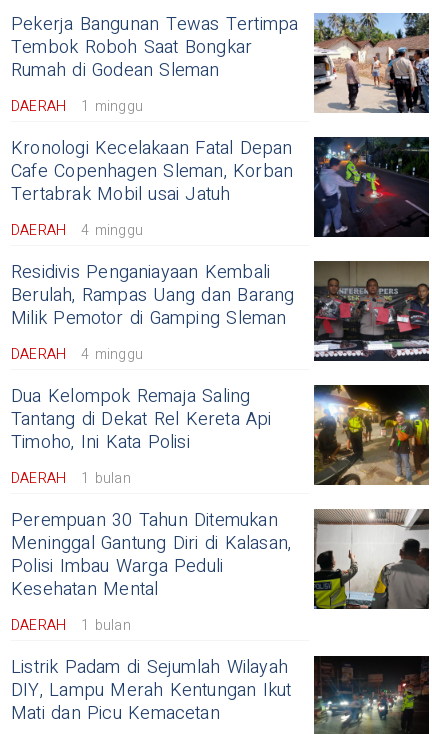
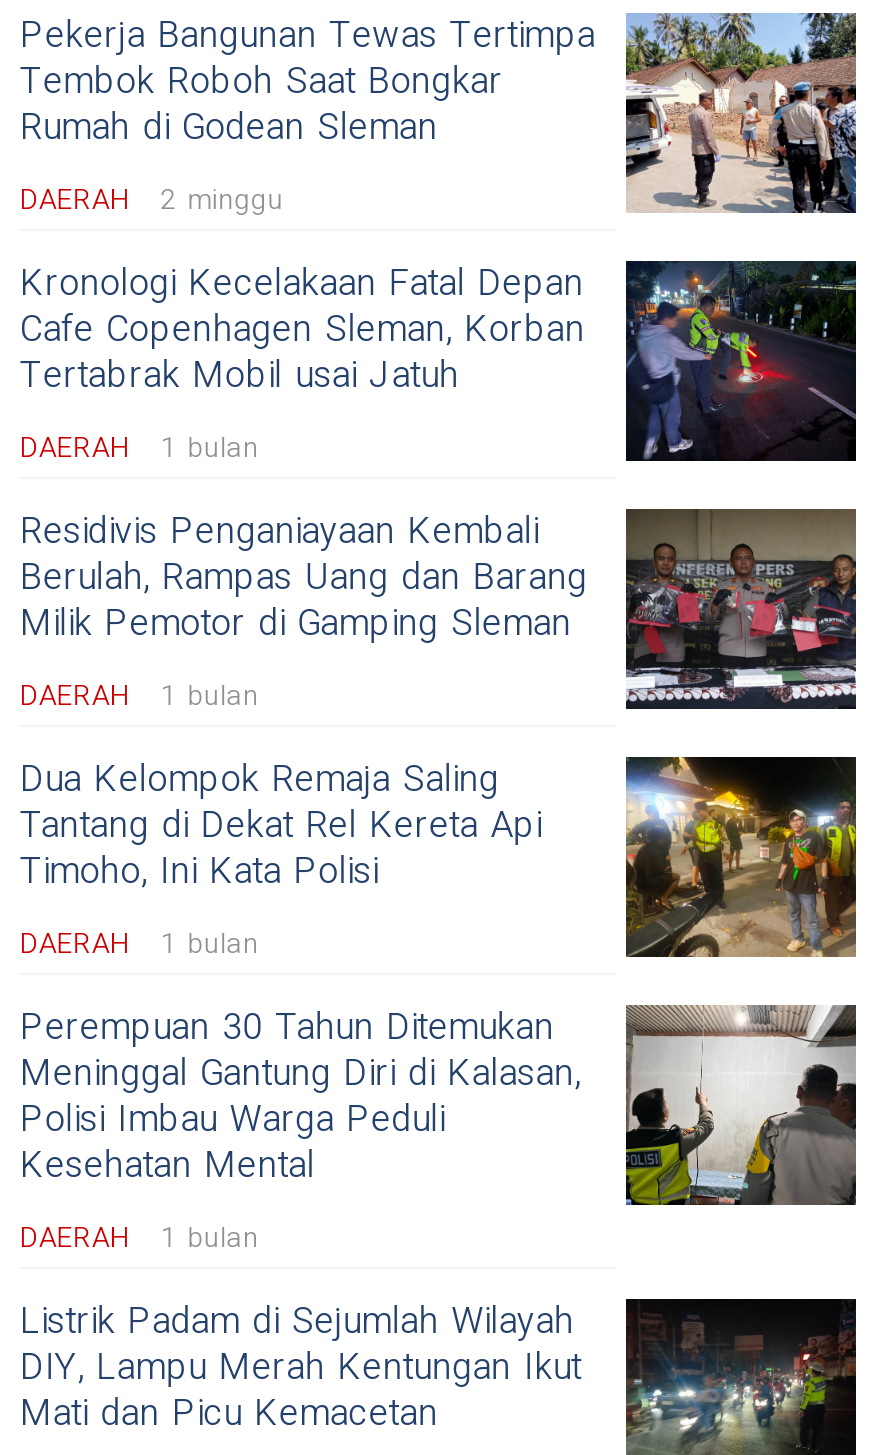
[11,96,143,117] DAERAH 1 minggu -> [20,179,284,221] DAERAH 2 minggu
[11,220,143,241] DAERAH 4 minggu -> [20,427,259,469] DAERAH 1 bulan
[11,344,143,365] DAERAH 4 minggu -> [20,675,259,717] DAERAH 1 bulan

